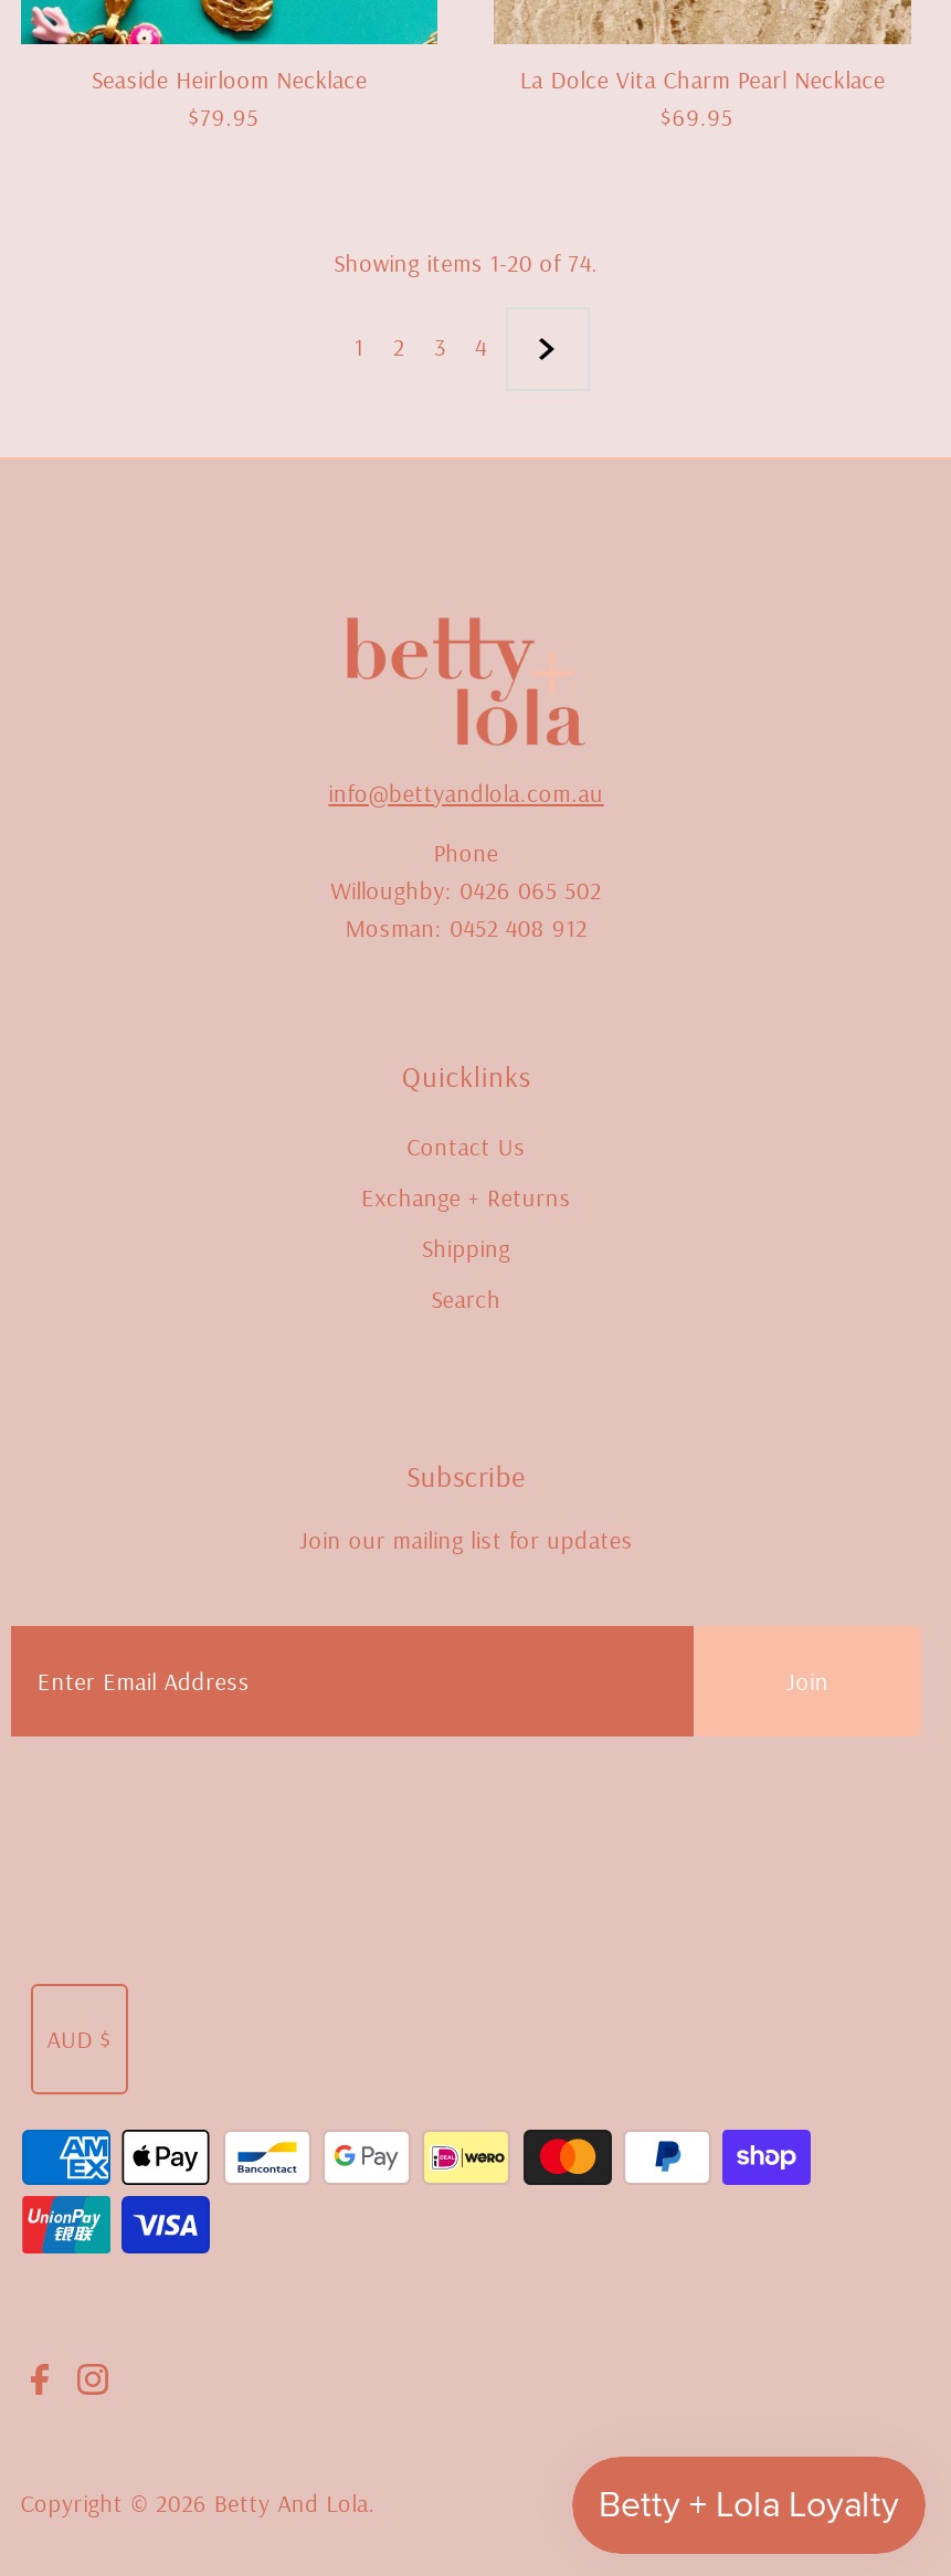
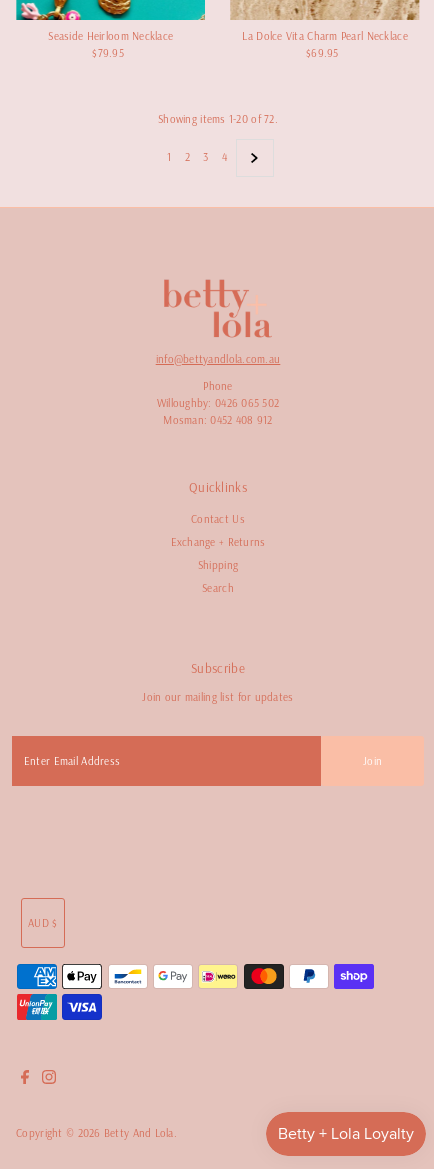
[334,248,598,279] Showing items 1-20 of 74. -> [158,112,278,126] Showing items 1-20 of 72.

